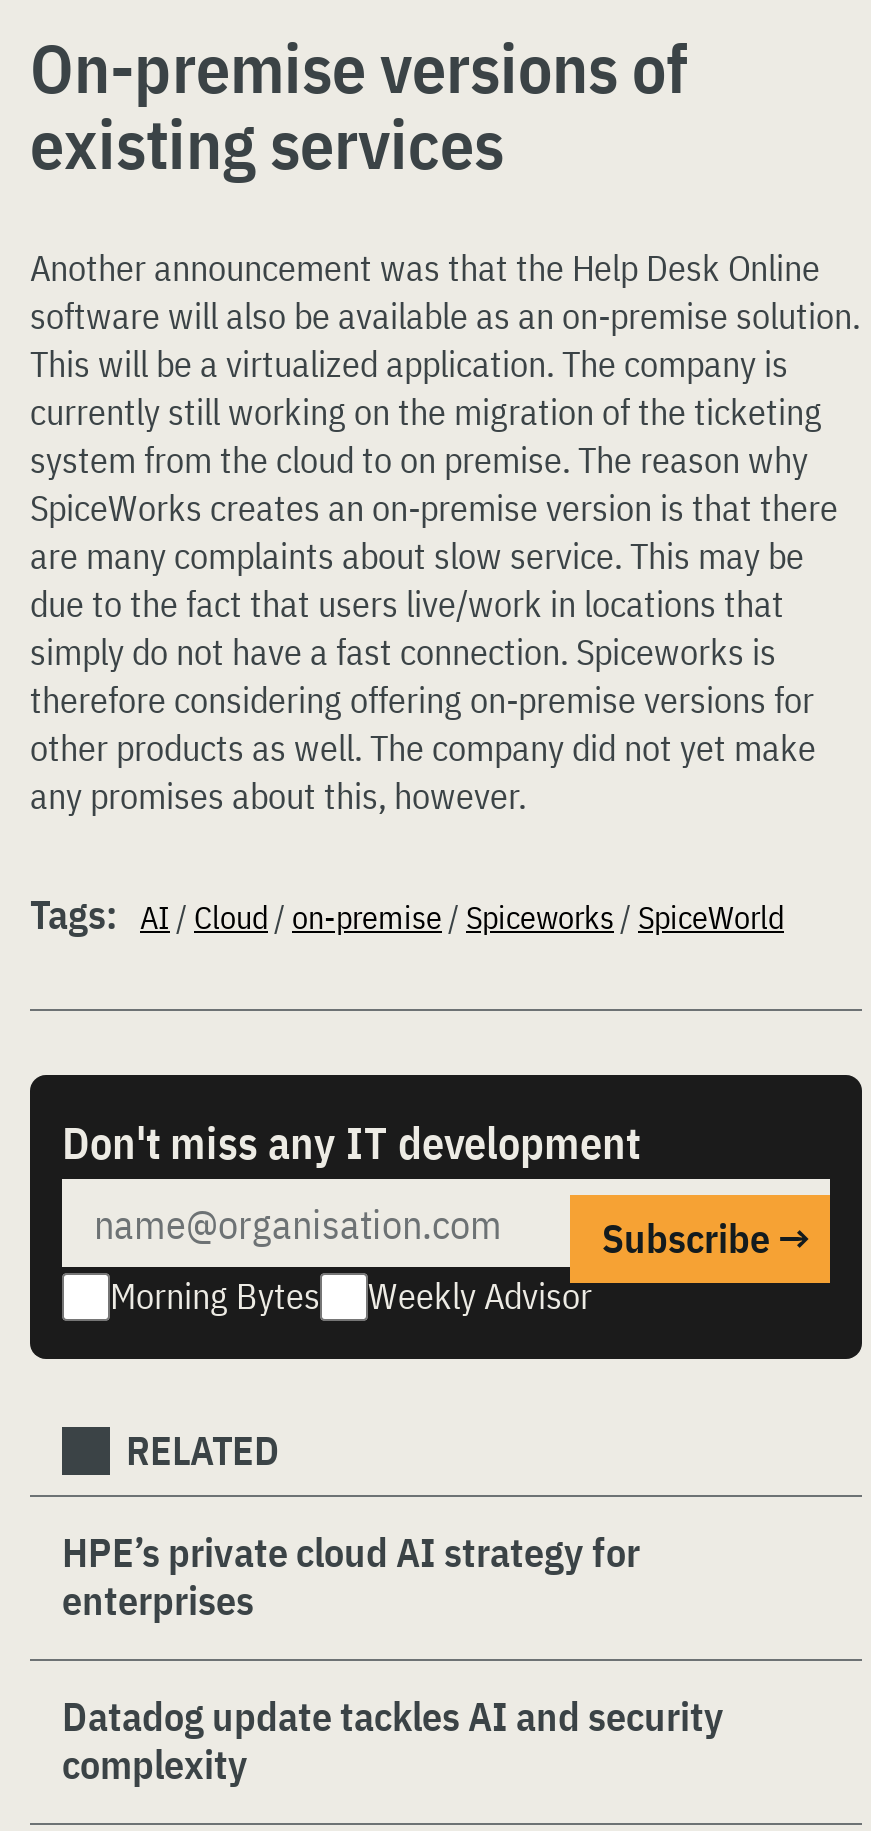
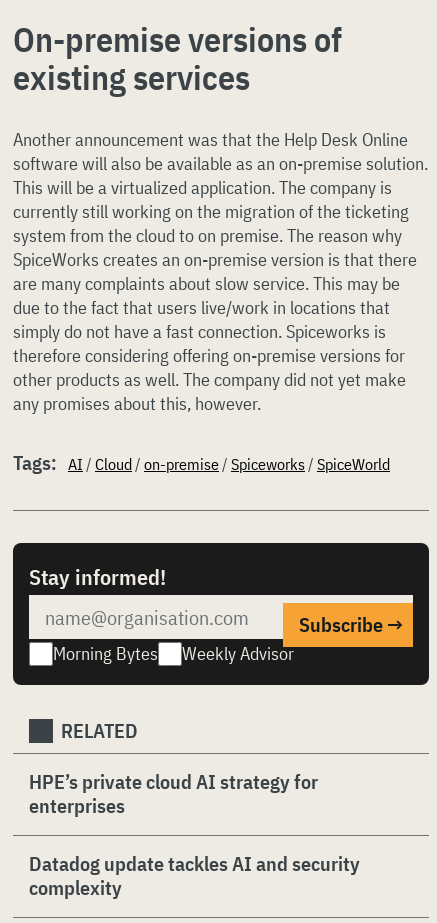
[62,1113,640,1171] Don't miss any IT development -> [29,562,166,591] Stay informed!

